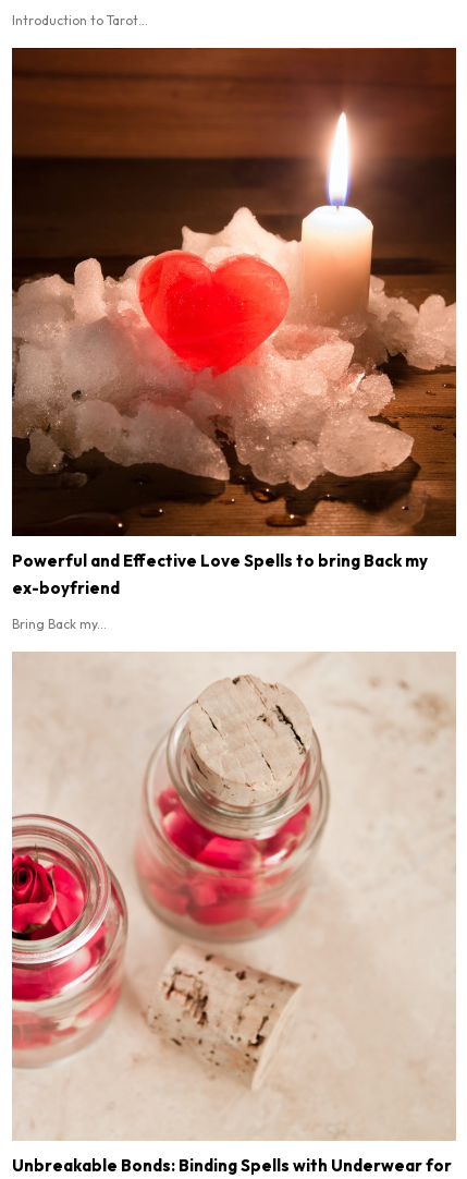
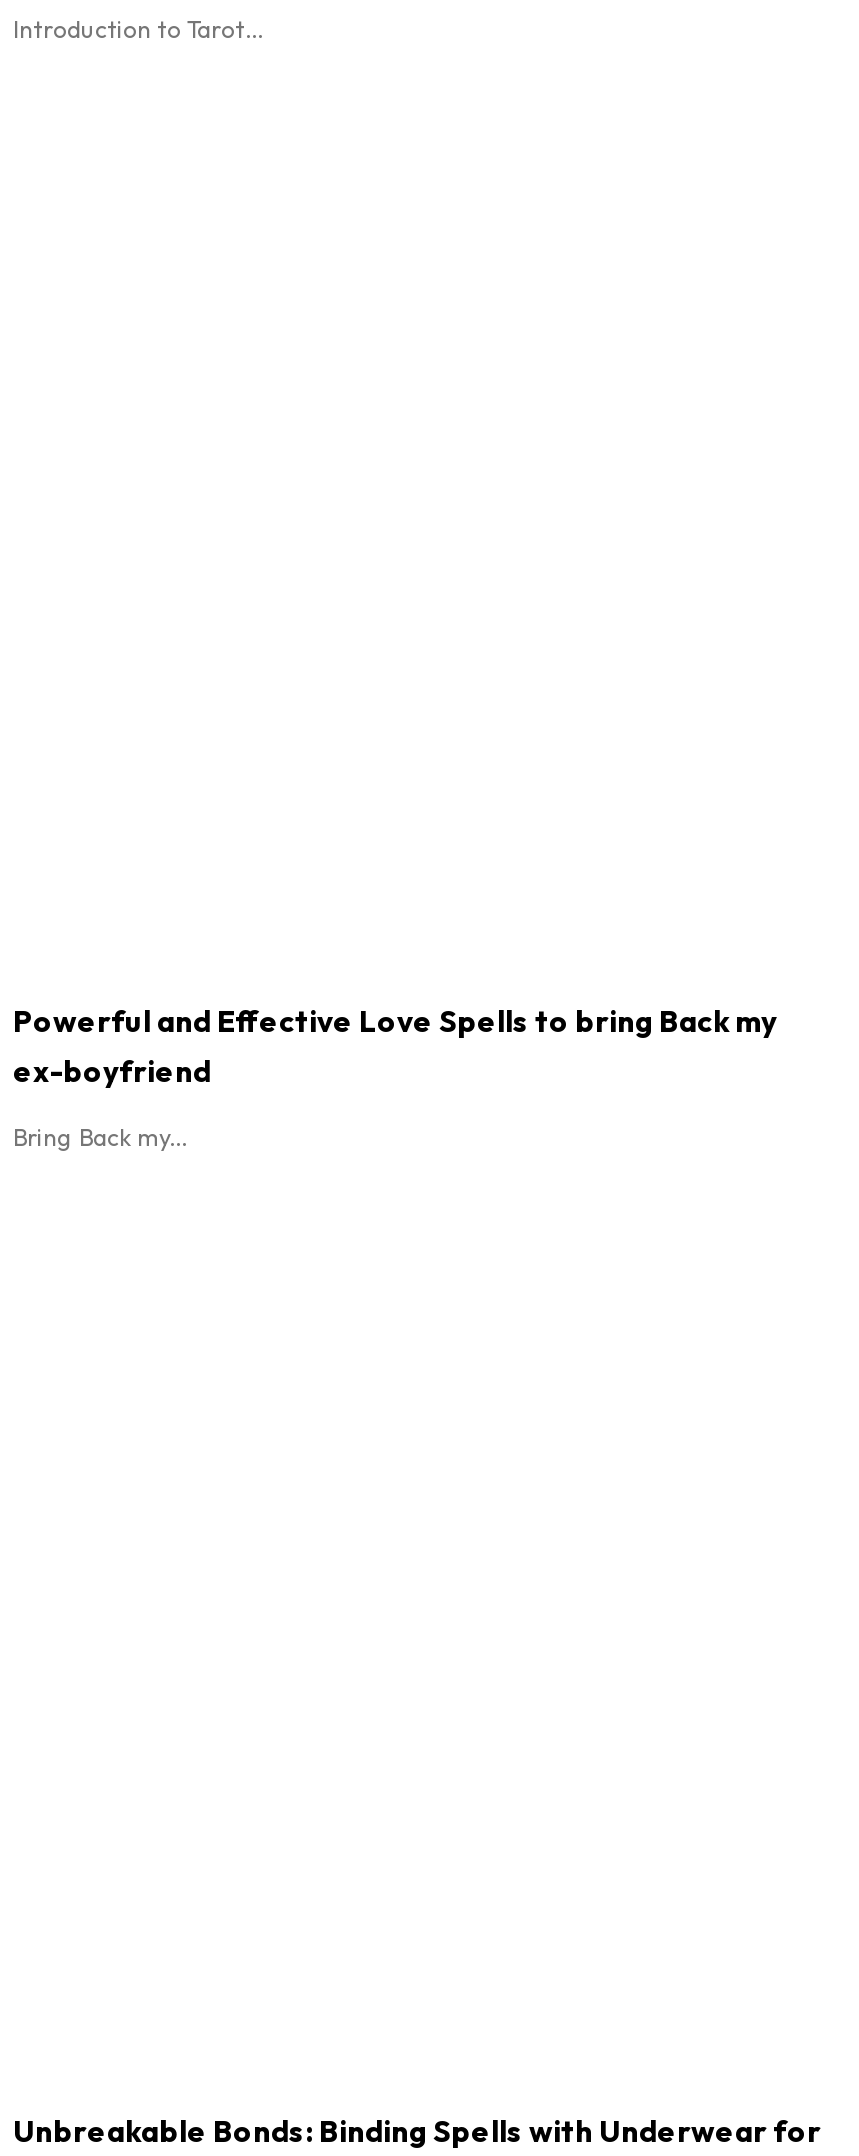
[11,47,457,537] [image] -> none
[11,652,456,1141] [image] -> none

